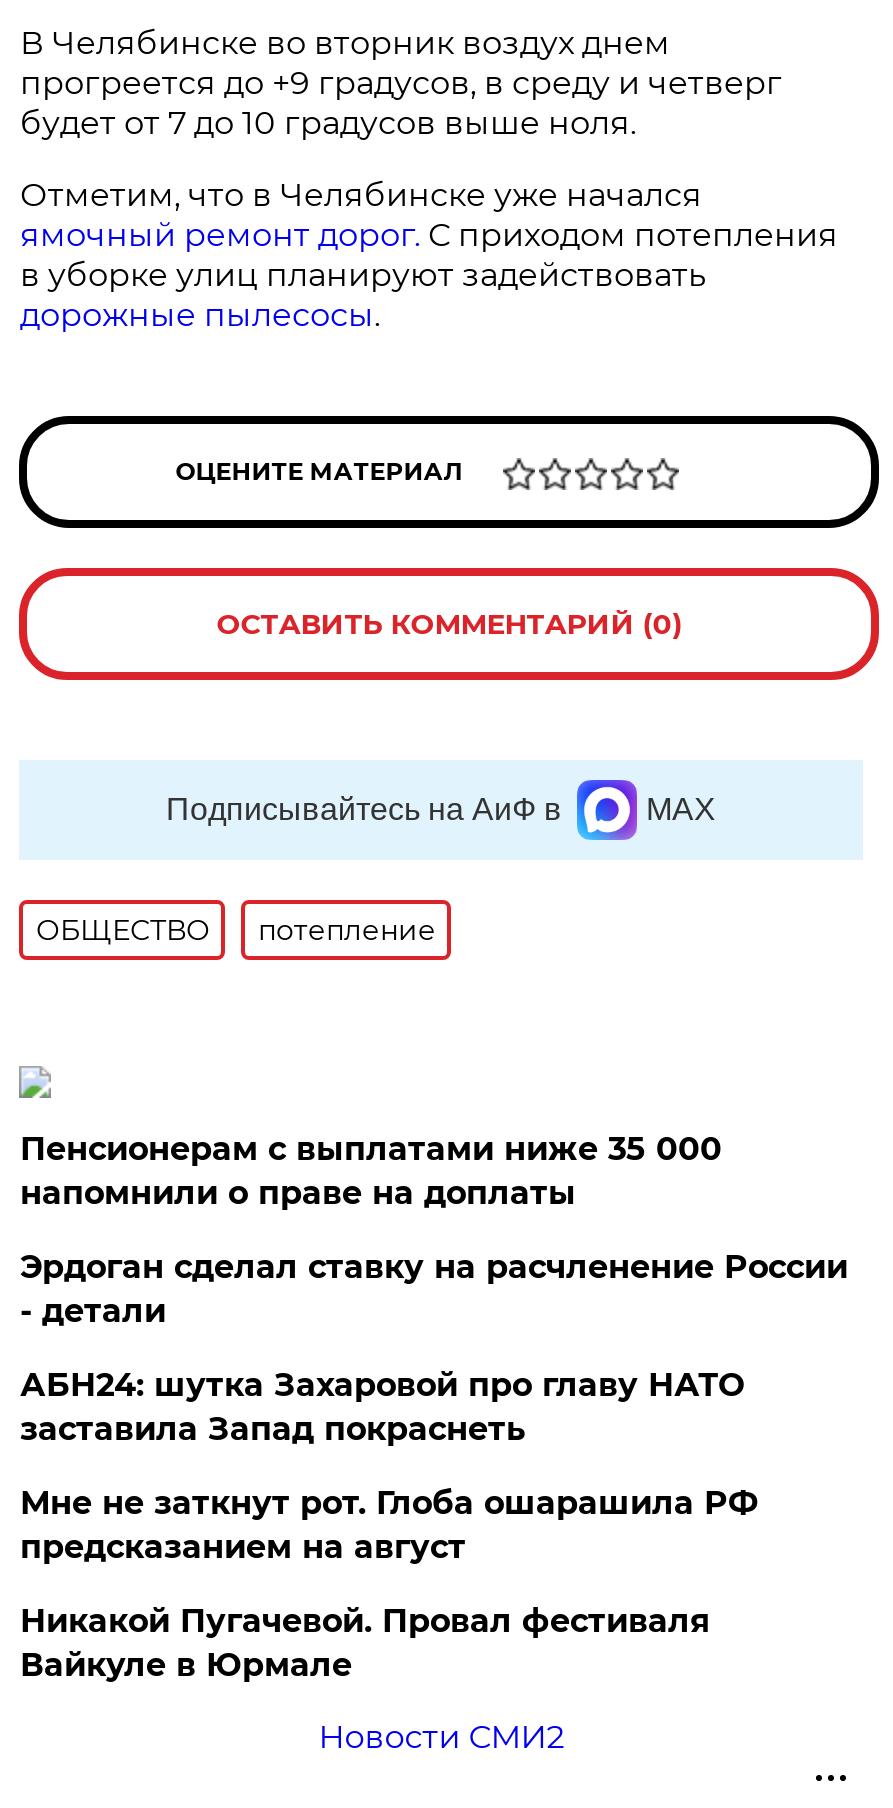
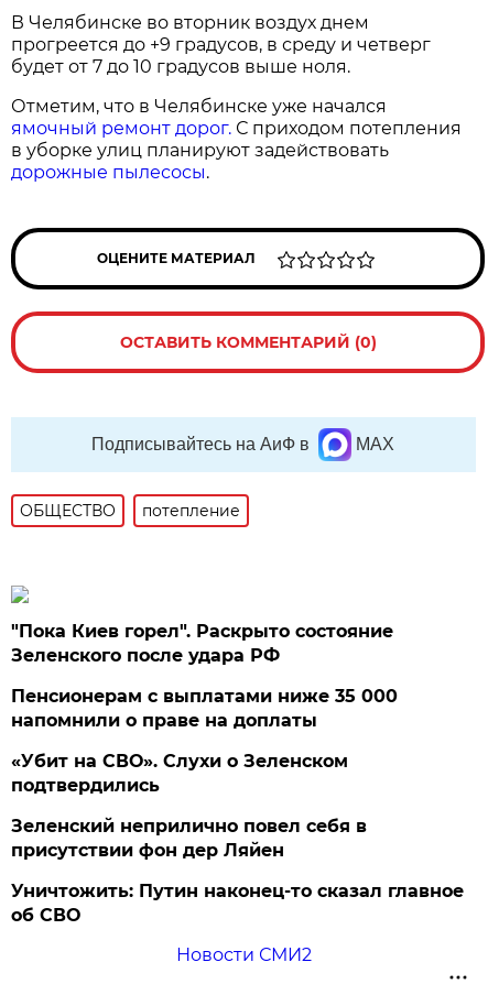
none -> [11,621,394,666] "Пока Киев горел". Раскрыто состояние | Зеленского после удара РФ
moved [20,1130,722,1212] -> [11,686,398,731]: Пенсионерам с выплатами ниже 35 000 | напомнили о праве на доплаты
[20,1248,848,1684] Эрдоган сделал ставку на расчленение России | - детали | АБН24: шутка Захаровой про главу НАТО | заставила Запад покраснеть | Мне не заткнут рот. Глоба ошарашила РФ | предсказанием на август | Никакой Пугачевой. Провал фестиваля | Вайкуле в Юрмале -> [11,751,464,926] «Убит на СВО». Слухи о Зеленском | подтвердились | Зеленский неприлично повел cебя в | присутствии фон дер Ляйен | Уничтожить: Путин наконец-то сказал главное | об СВО

